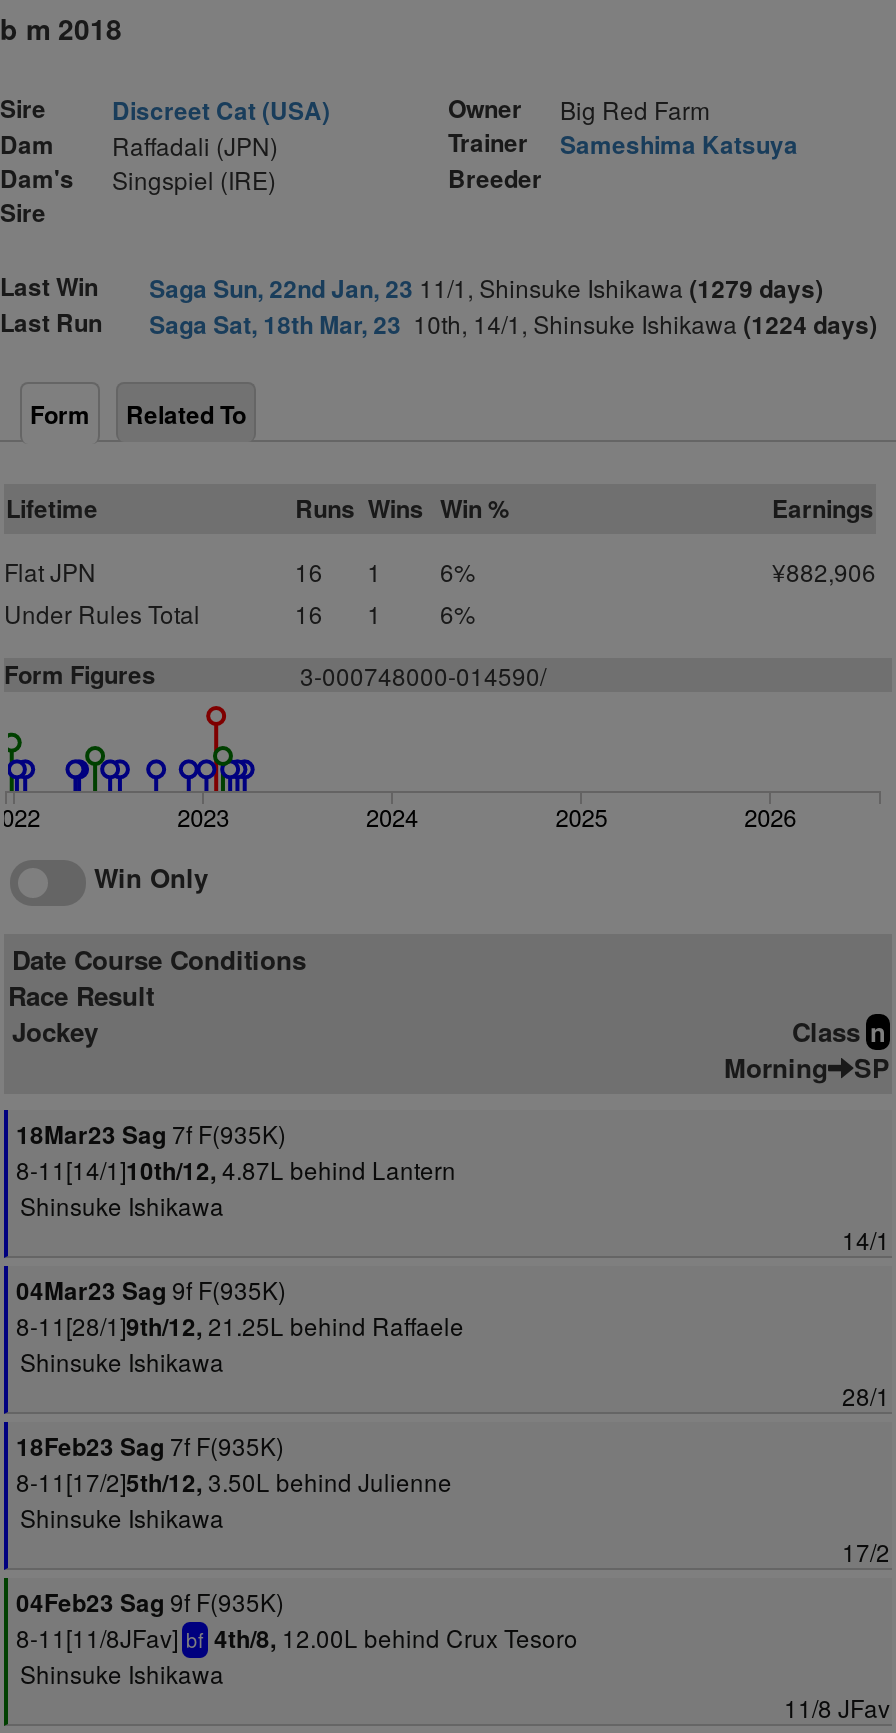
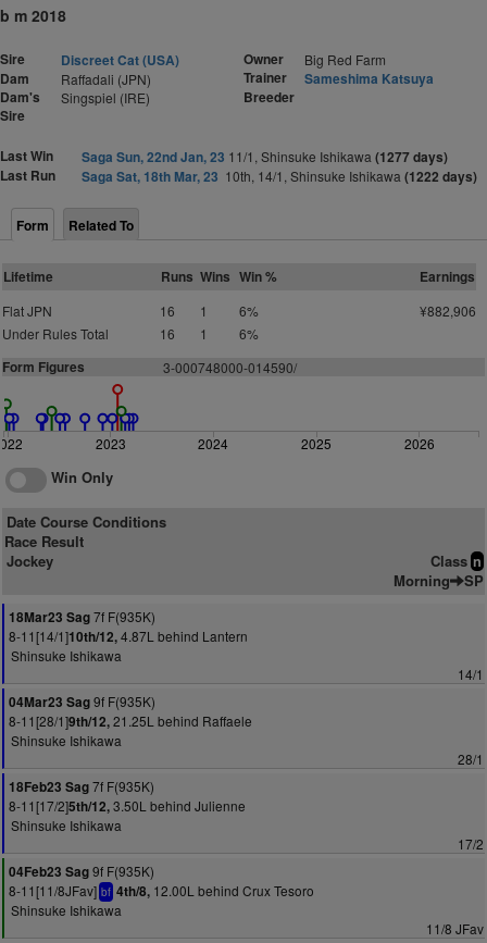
[149,270,823,306] Saga Sun, 22nd Jan, 23 11/1, Shinsuke Ishikawa (1279 days) -> [81,147,448,166] Saga Sun, 22nd Jan, 23 11/1, Shinsuke Ishikawa (1277 days)
[149,306,877,342] Saga Sat, 18th Mar, 23 10th, 14/1, Shinsuke Ishikawa (1224 days) -> [81,166,477,186] Saga Sat, 18th Mar, 23 10th, 14/1, Shinsuke Ishikawa (1222 days)

